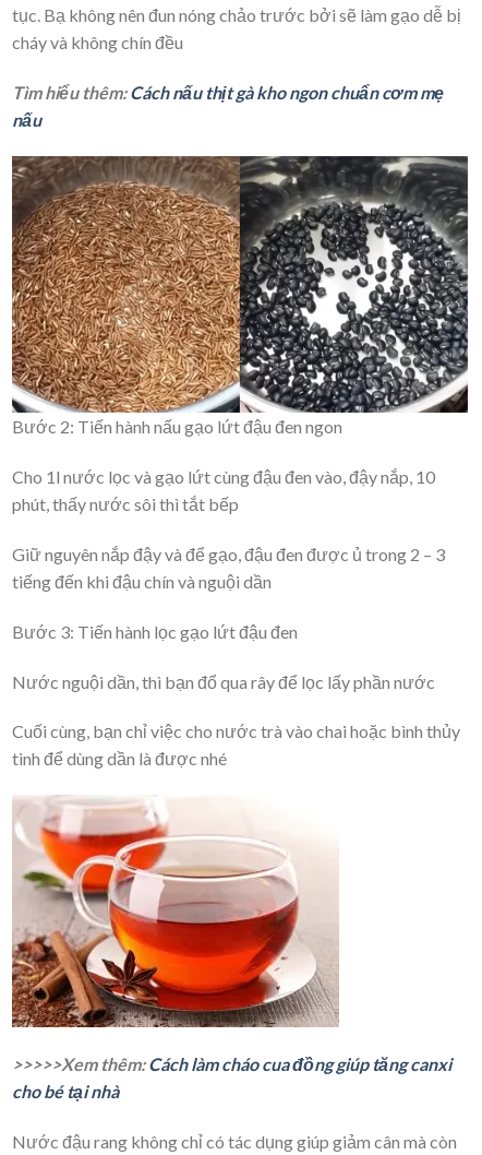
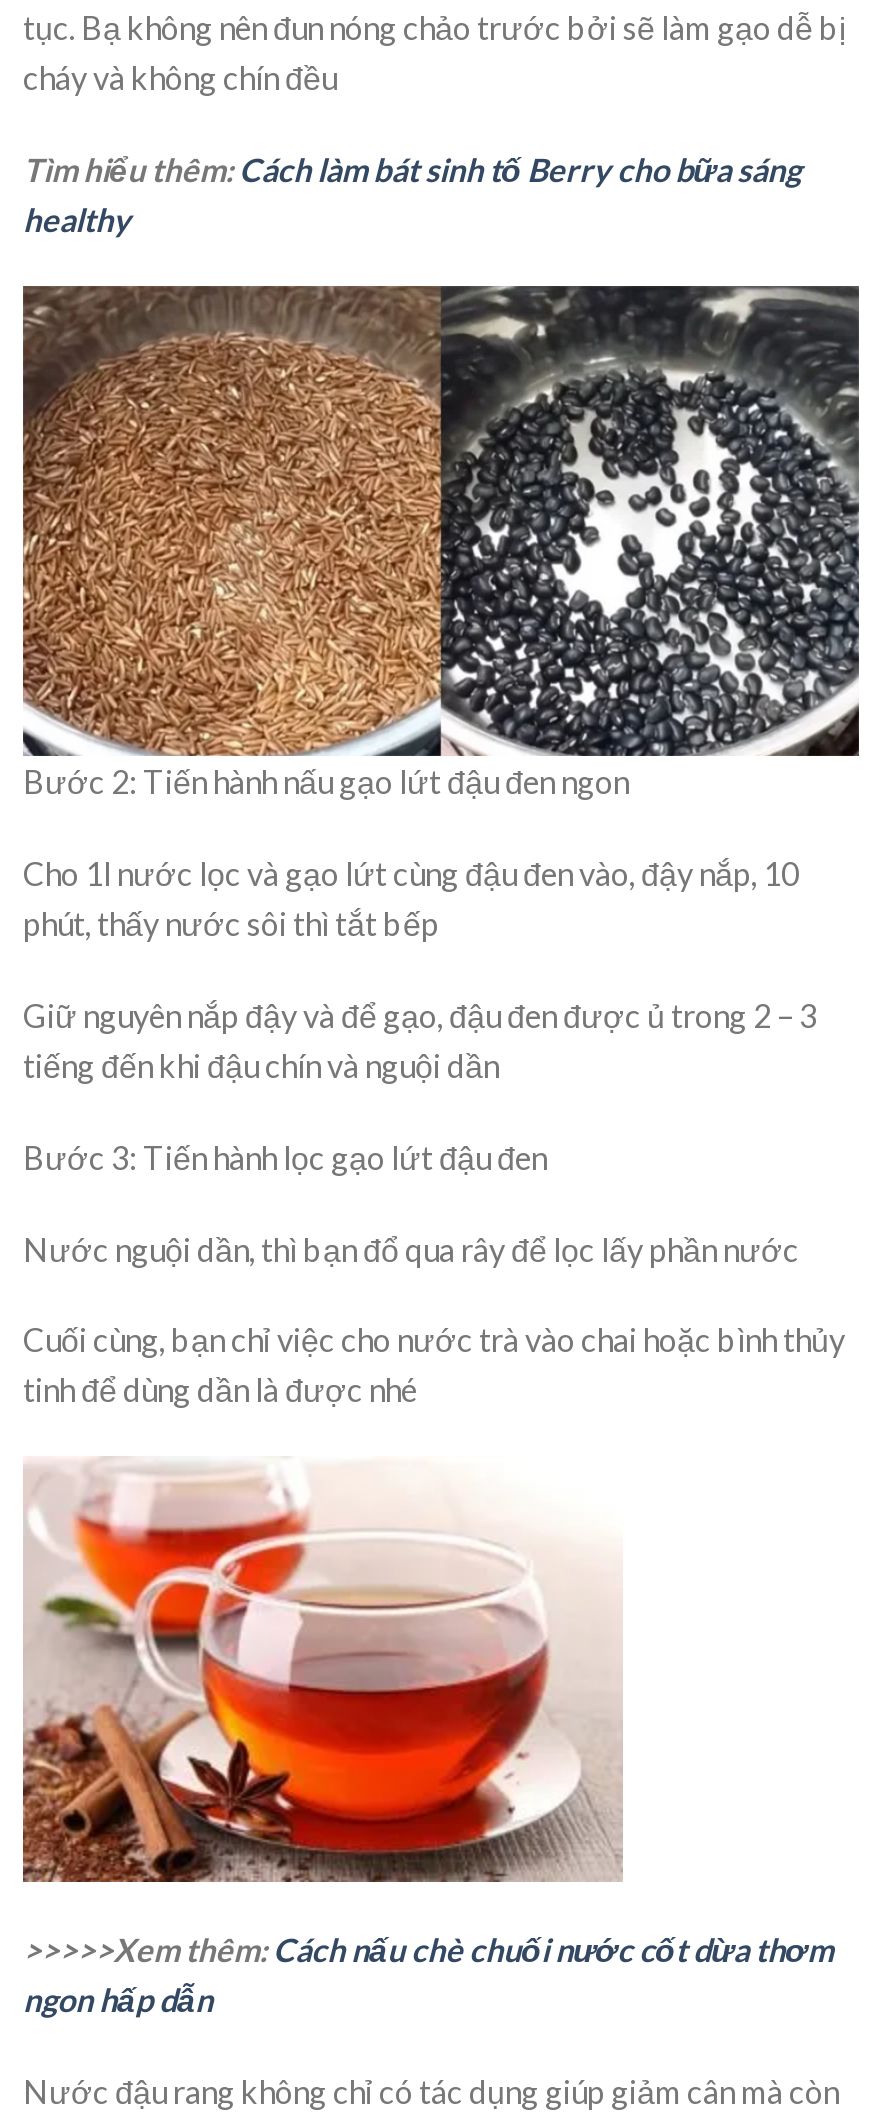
[12,82,444,130] Tìm hiểu thêm: Cách nấu thịt gà kho ngon chuẩn cơm mẹ | nấu -> [23,151,801,239] Tìm hiểu thêm: Cách làm bát sinh tố Berry cho bữa sáng | healthy
[12,1053,451,1102] >>>>>Xem thêm: Cách làm cháo cua đồng giúp tăng canxi | cho bé tại nhà -> [23,1930,833,2018] >>>>>Xem thêm: Cách nấu chè chuối nước cốt dừa thơm | ngon hấp dẫn

